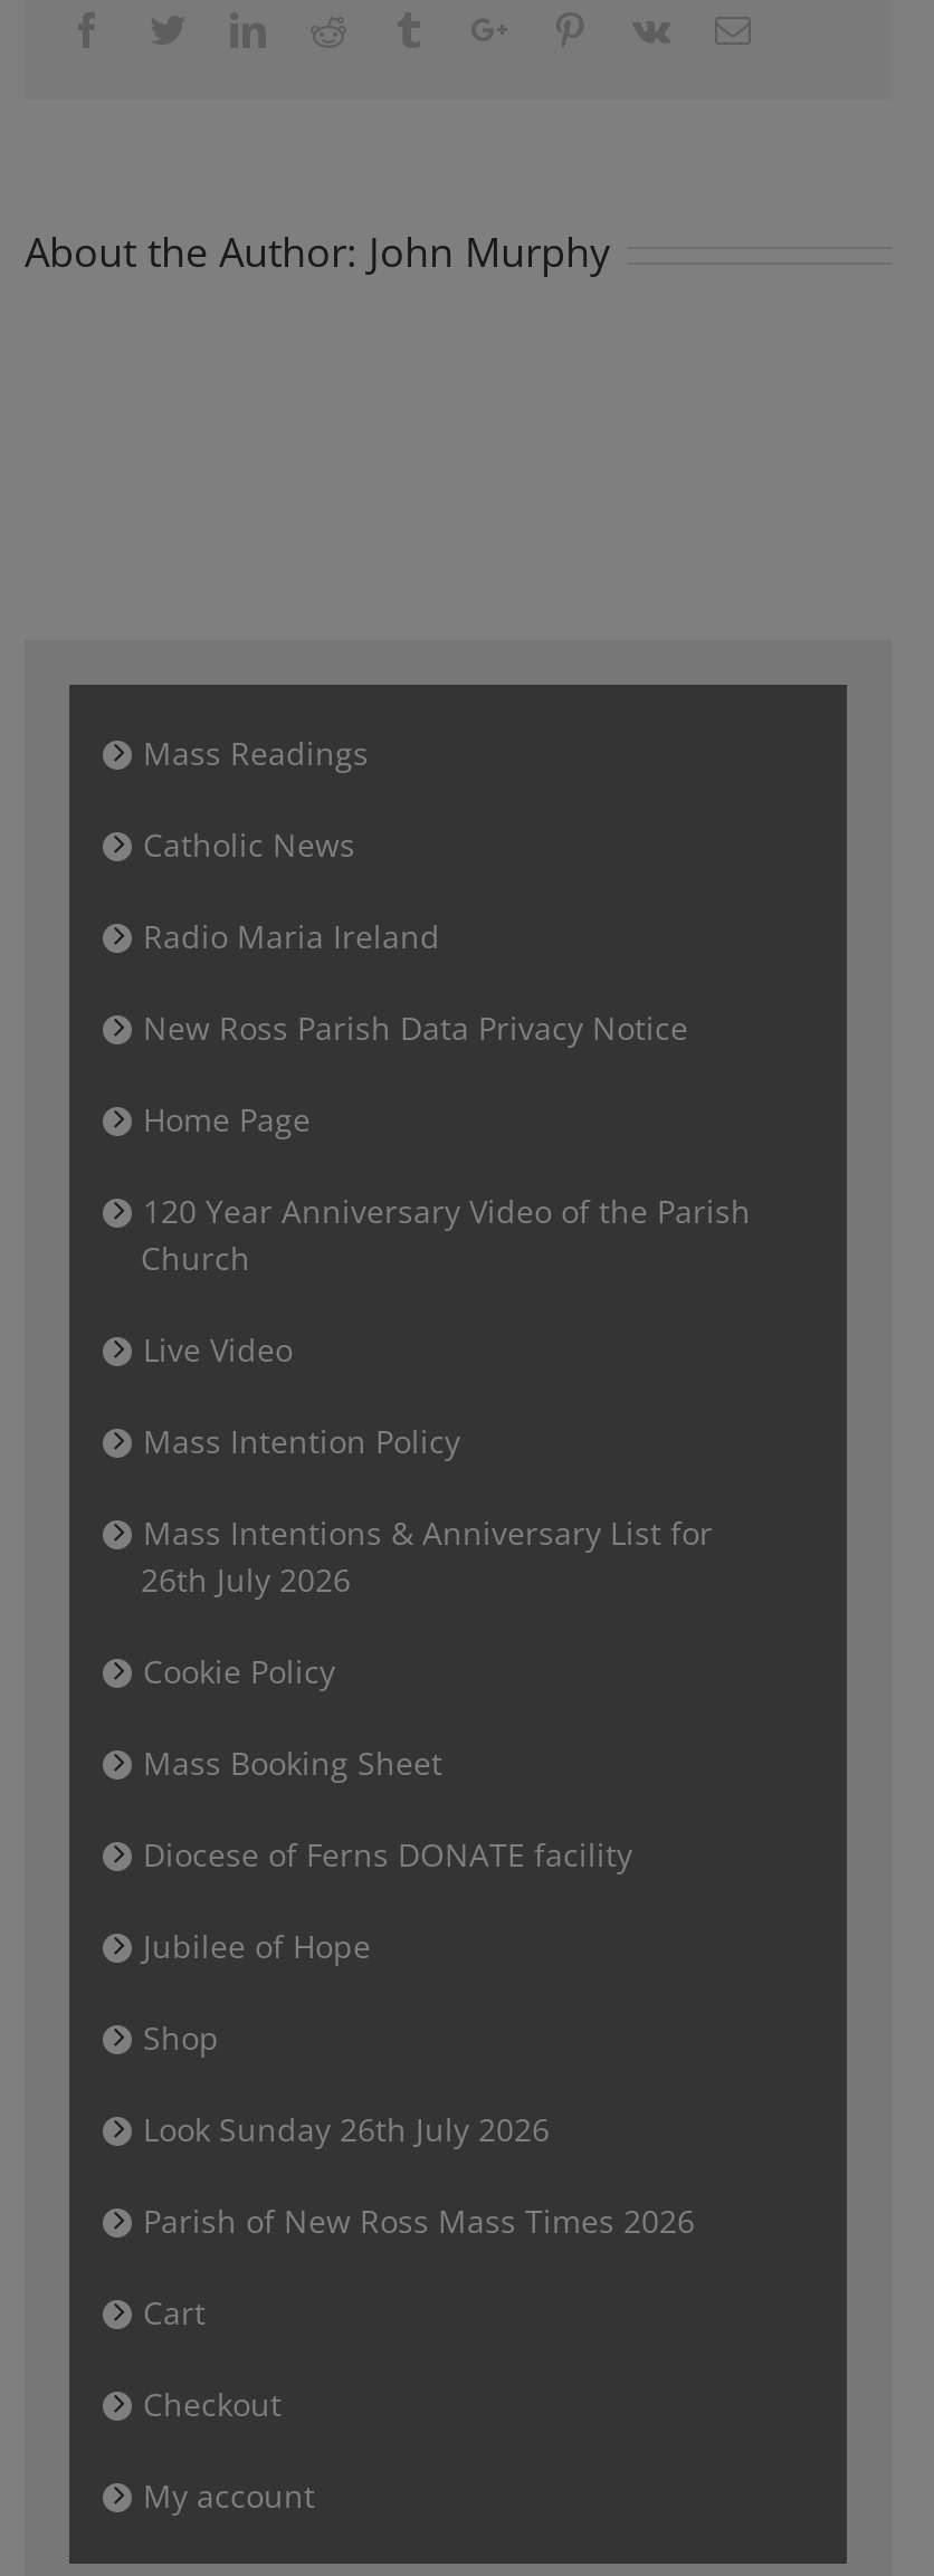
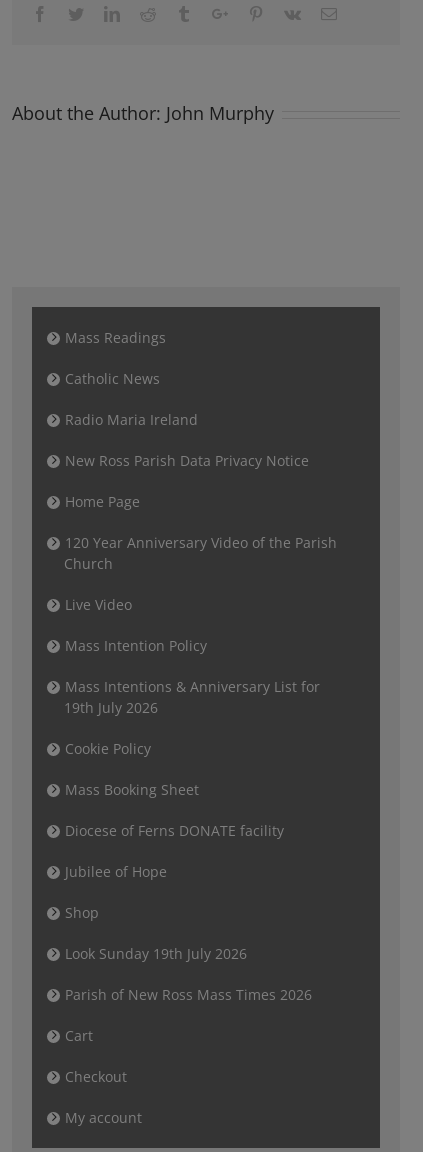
[141,1558,351,1601] 26th July 2026 -> [64,698,158,717] 19th July 2026
[143,2108,550,2150] Look Sunday 26th July 2026 -> [65,944,247,963] Look Sunday 19th July 2026

